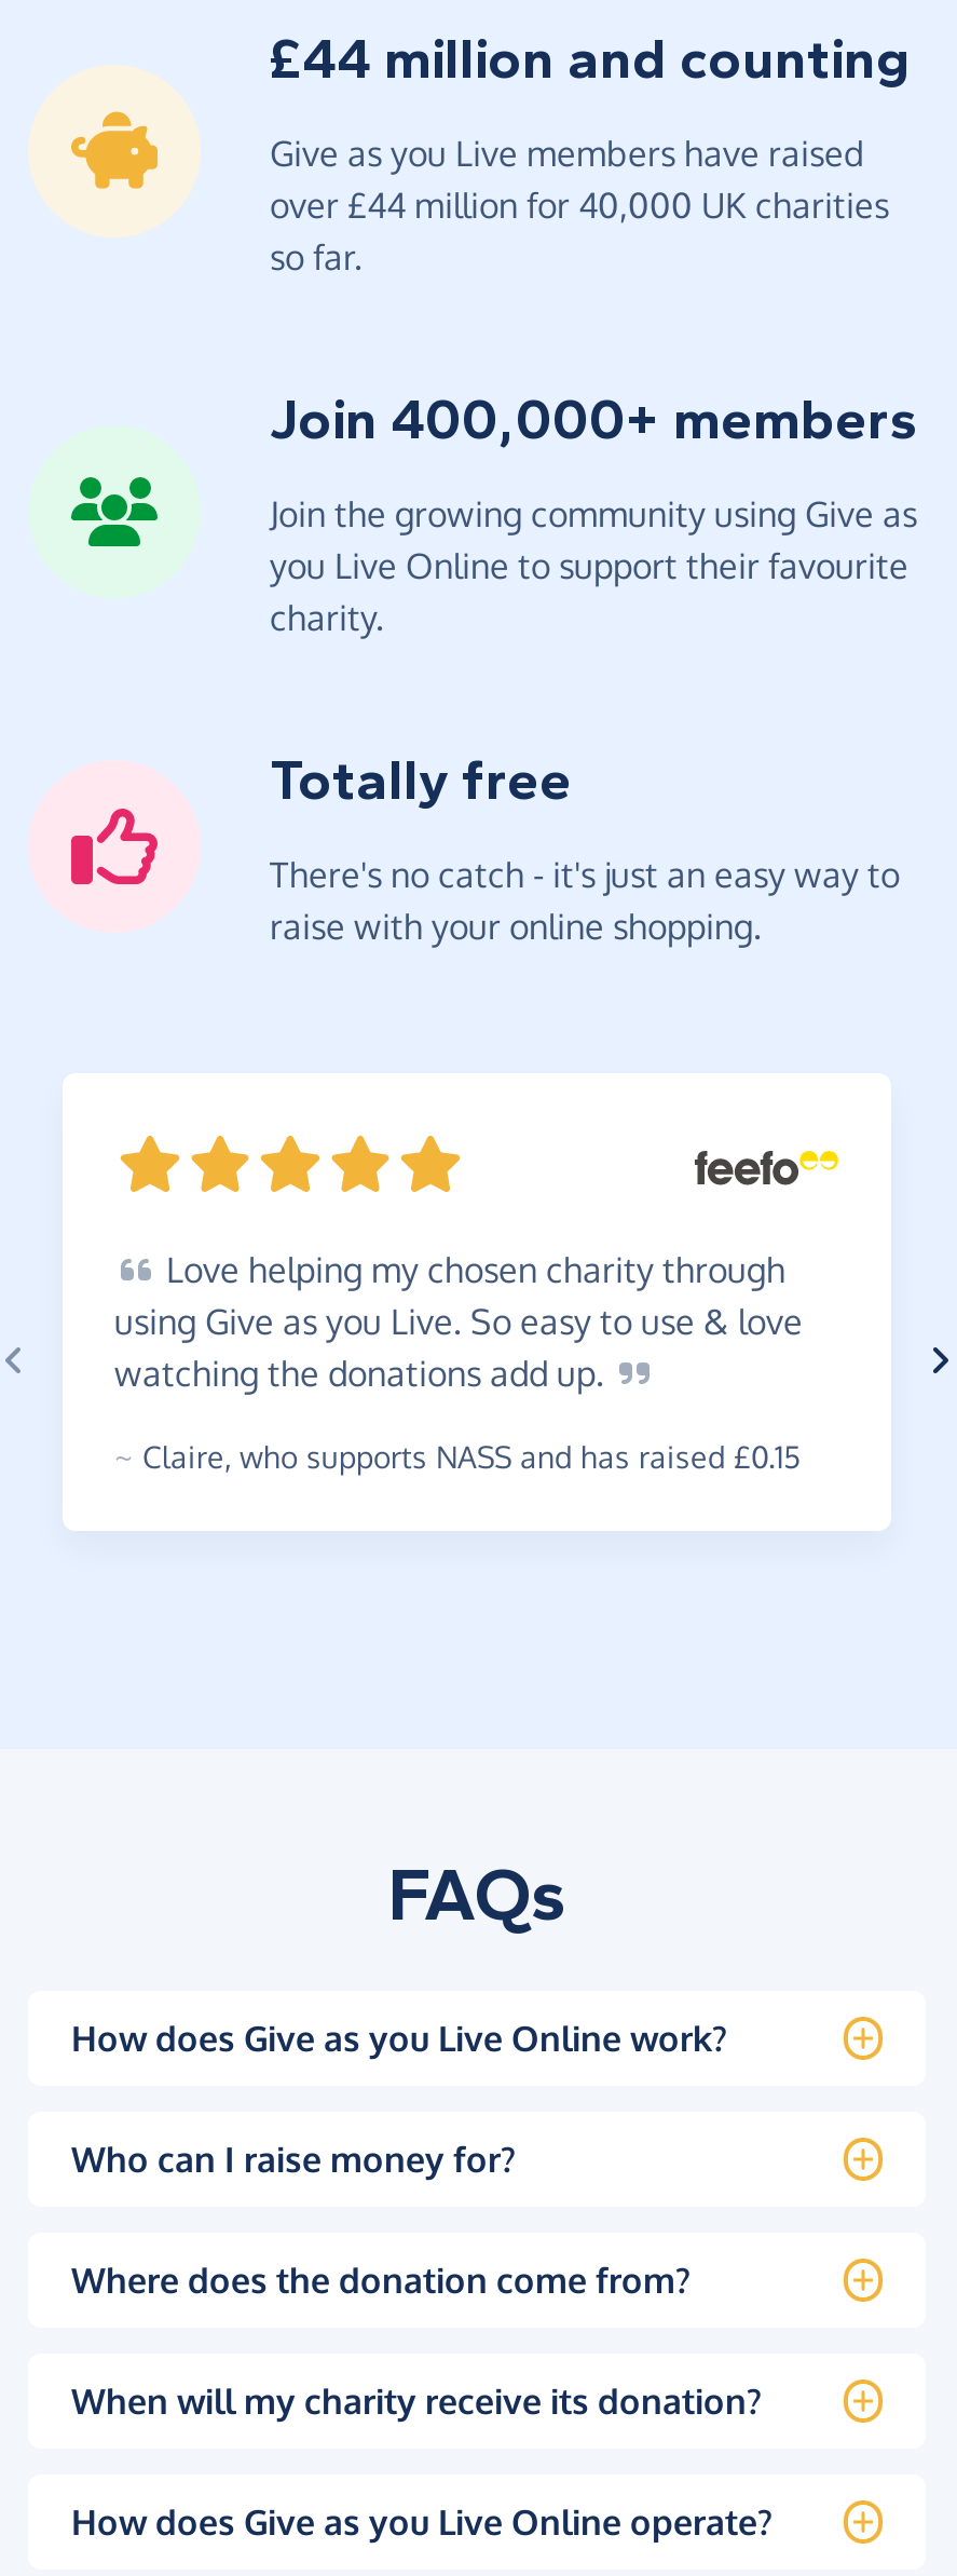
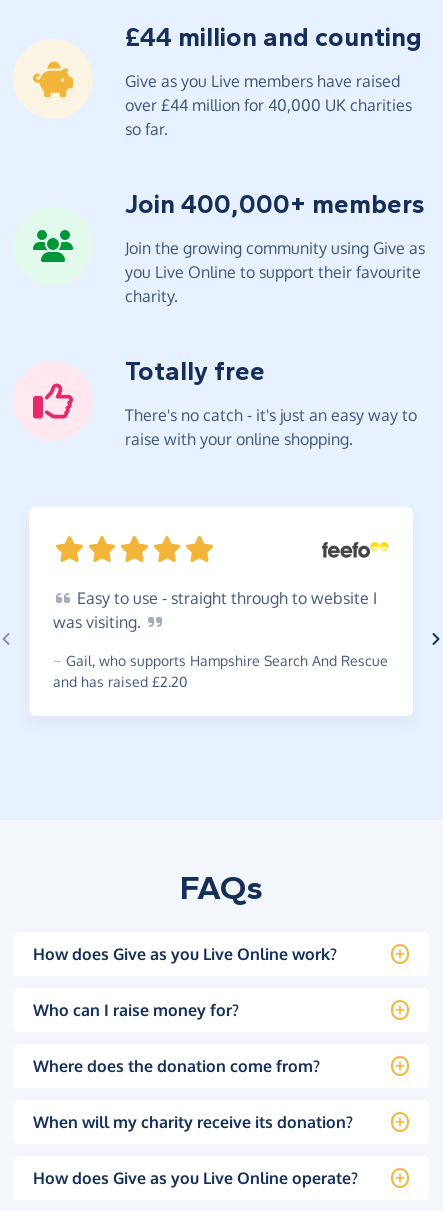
[114,1248,803,1395] Love helping my chosen charity through | using Give as you Live. So easy to use & love | watching the donations add up. -> [53,588,377,632] Easy to use - straight through to website I | was visiting.
[114,1438,801,1475] ~ Claire, who supports NASS and has raised £0.15 -> [53,652,388,690] ~ Gail, who supports Hampshire Search And Rescue | and has raised £2.20

